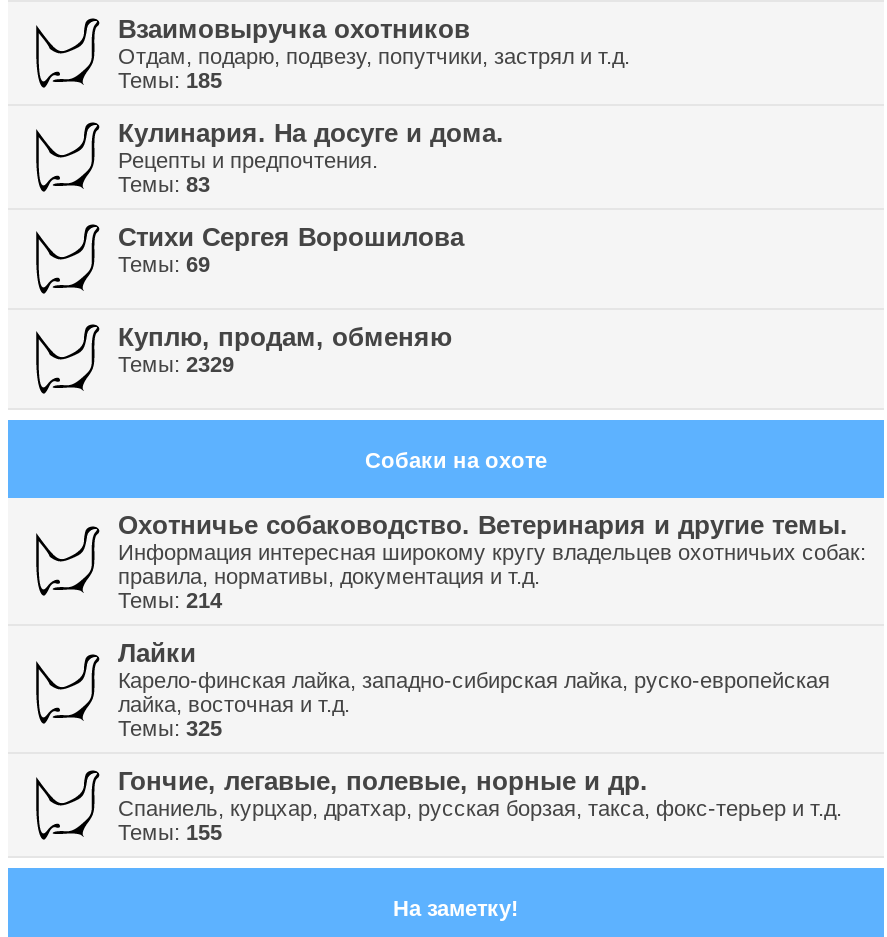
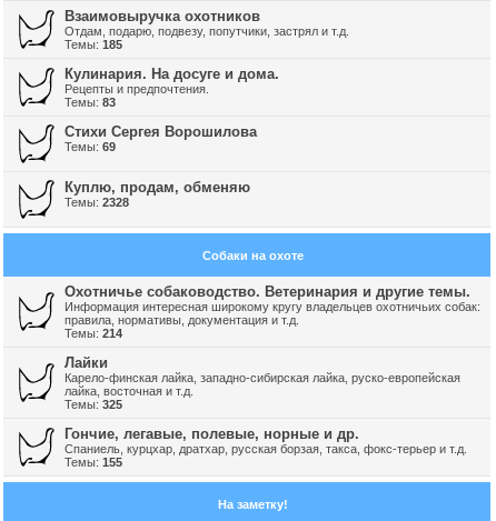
[118,352,234,376] Темы: 2329 -> [65,196,129,209] Темы: 2328

